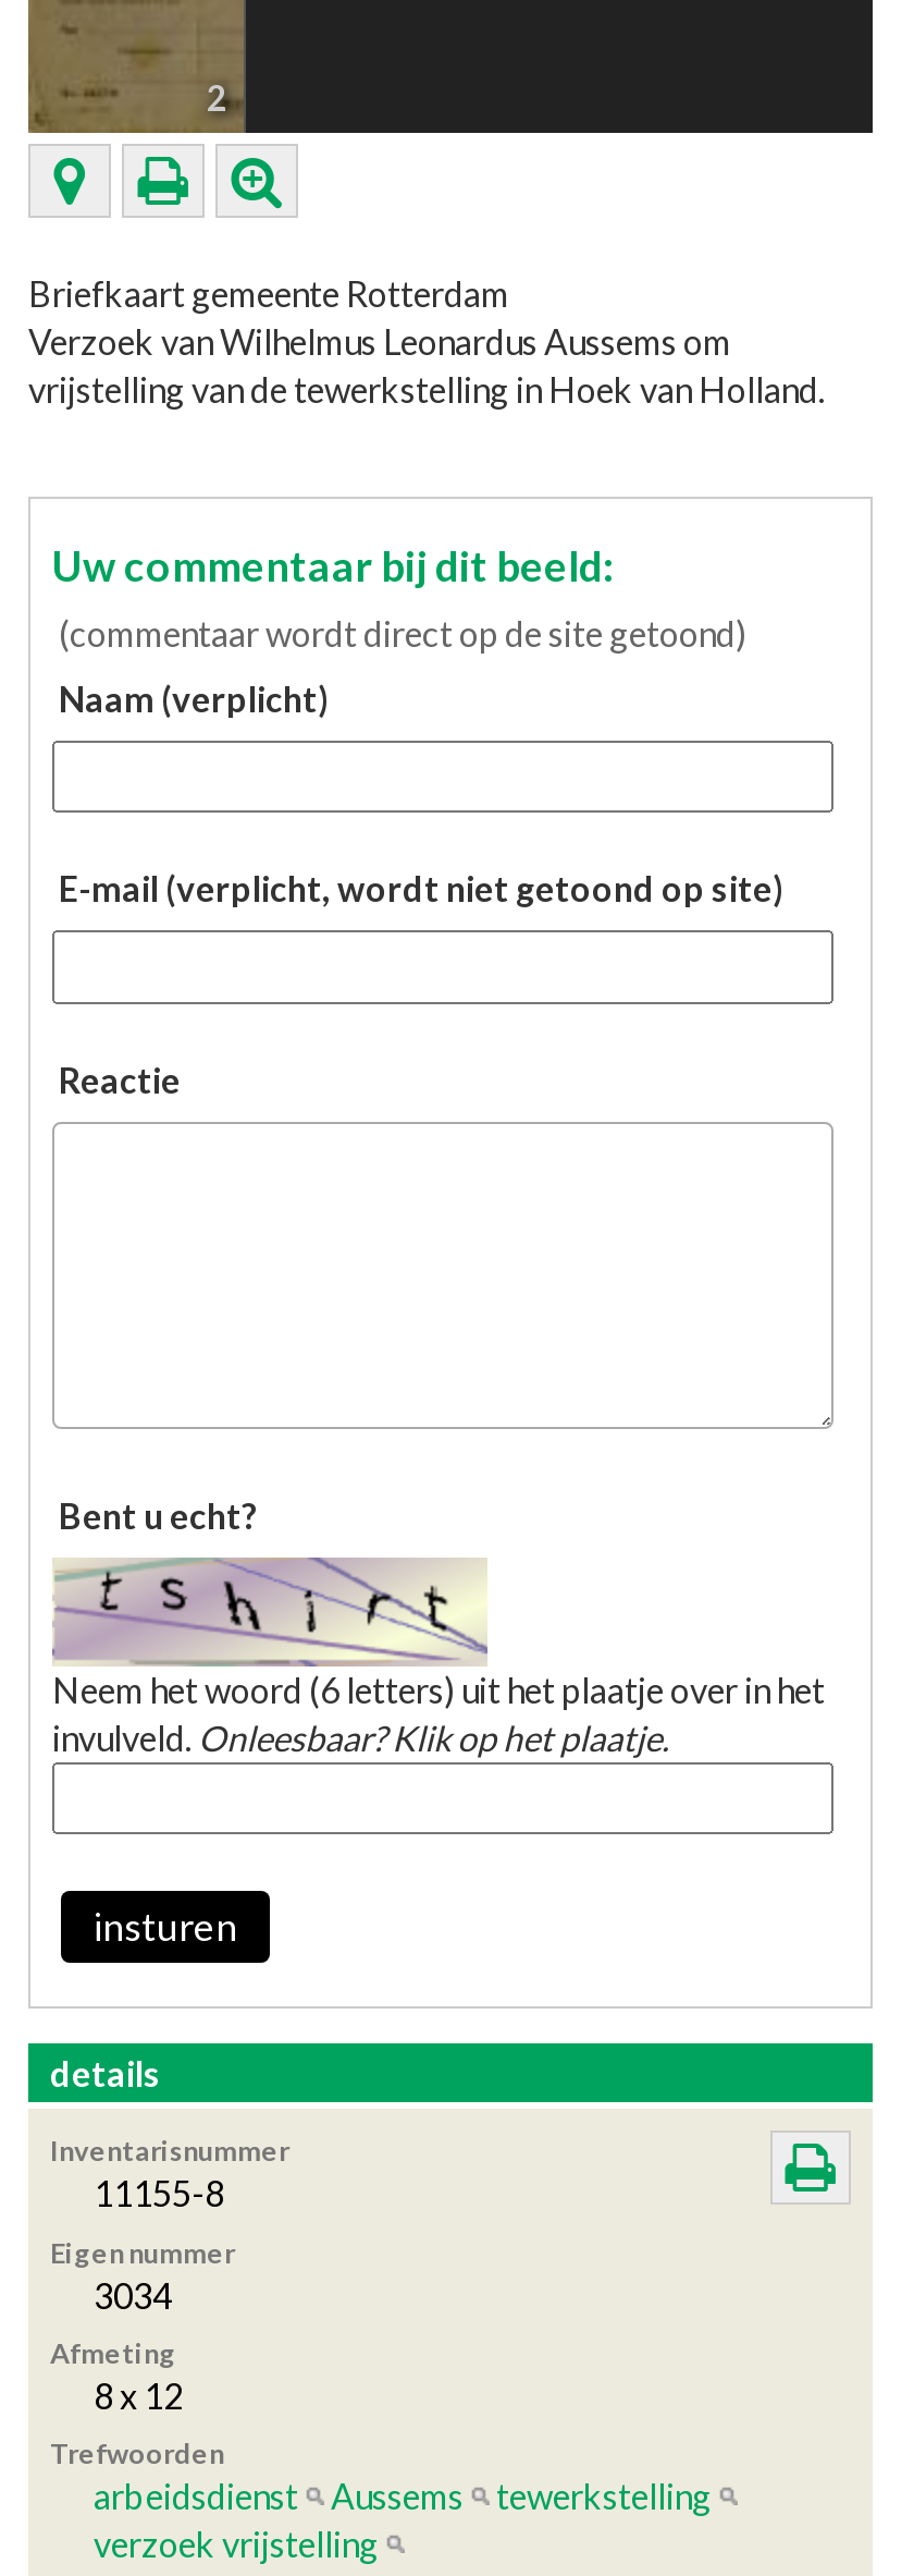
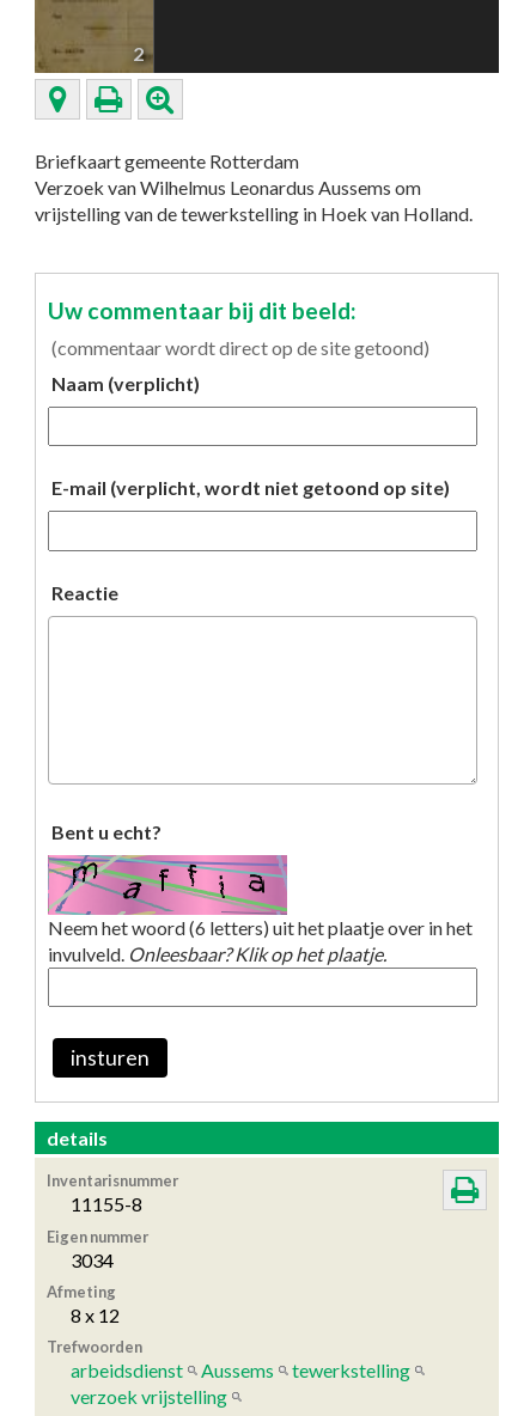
[54,1555,487,1662] [image] -> [48,855,288,913] [image]

